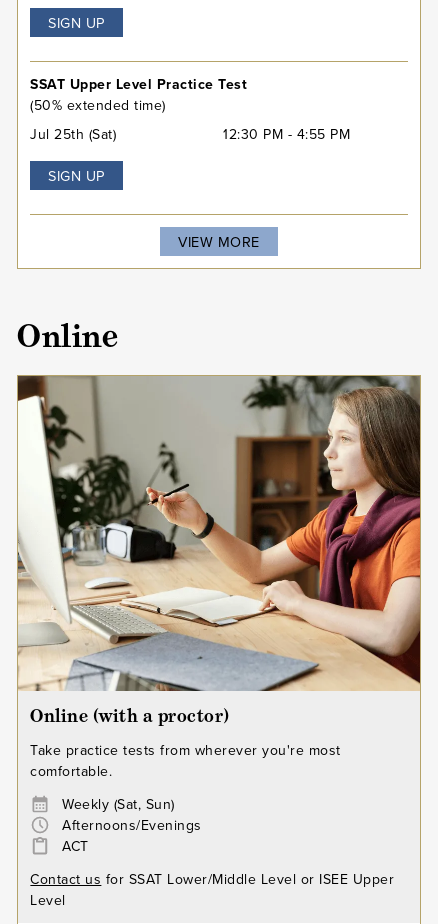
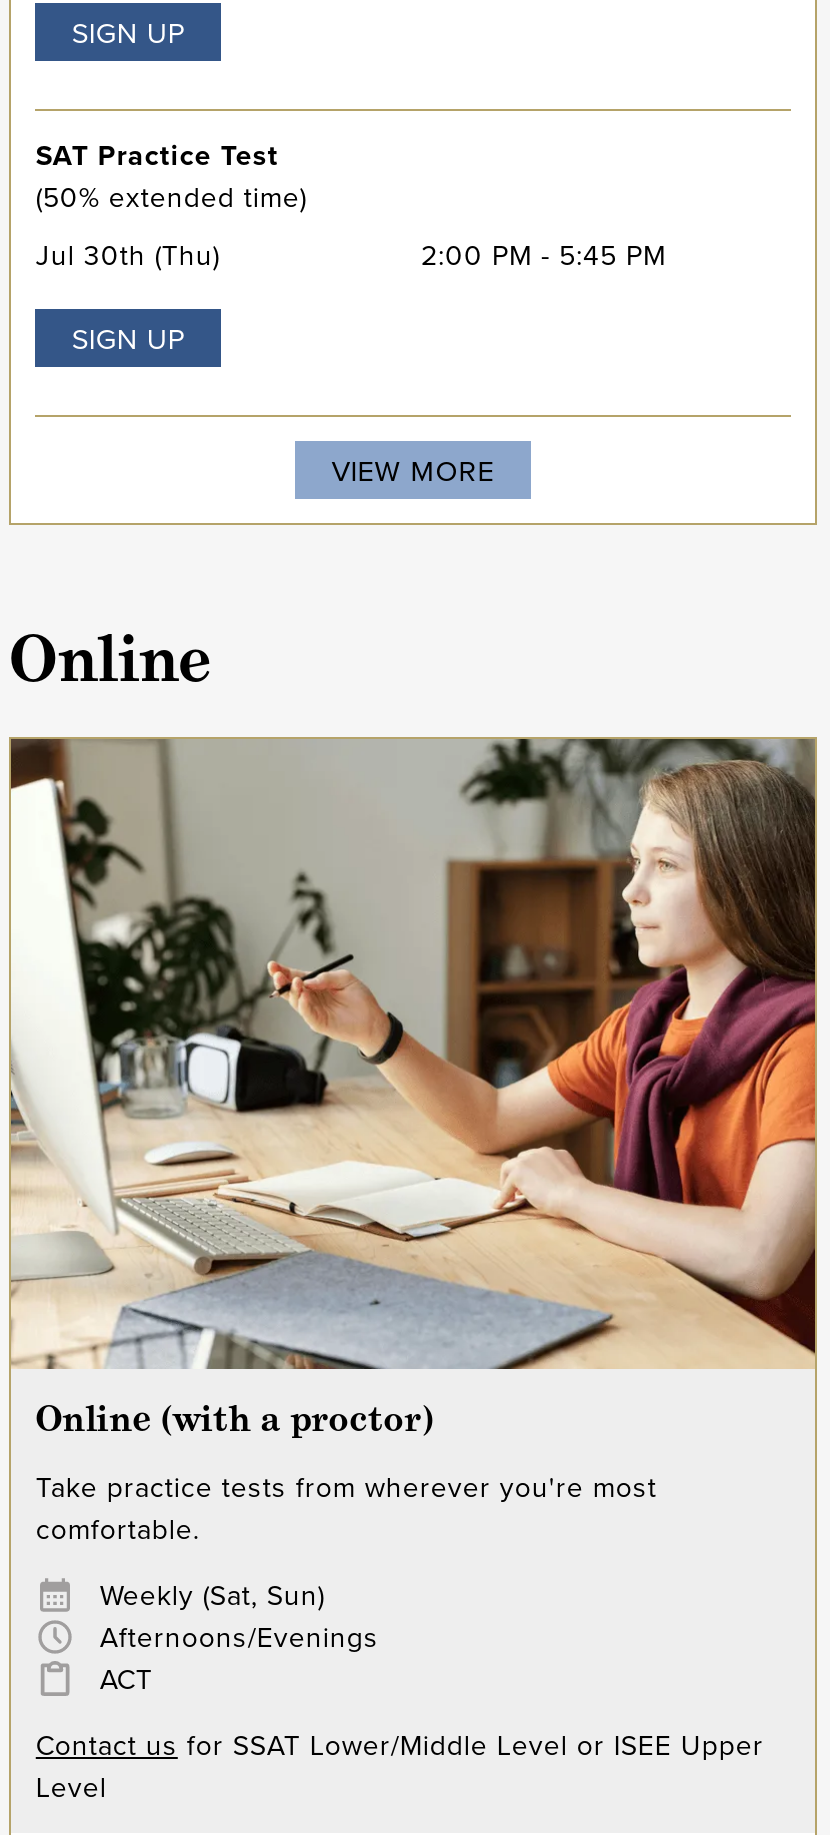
[30,74,247,94] SSAT Upper Level Practice Test -> [36,134,279,174] SAT Practice Test
[30,124,116,144] Jul 25th (Sat) -> [36,234,220,274] Jul 30th (Thu)
[223,124,350,144] 12:30 PM - 4:55 PM -> [421,234,666,274] 2:00 PM - 5:45 PM

